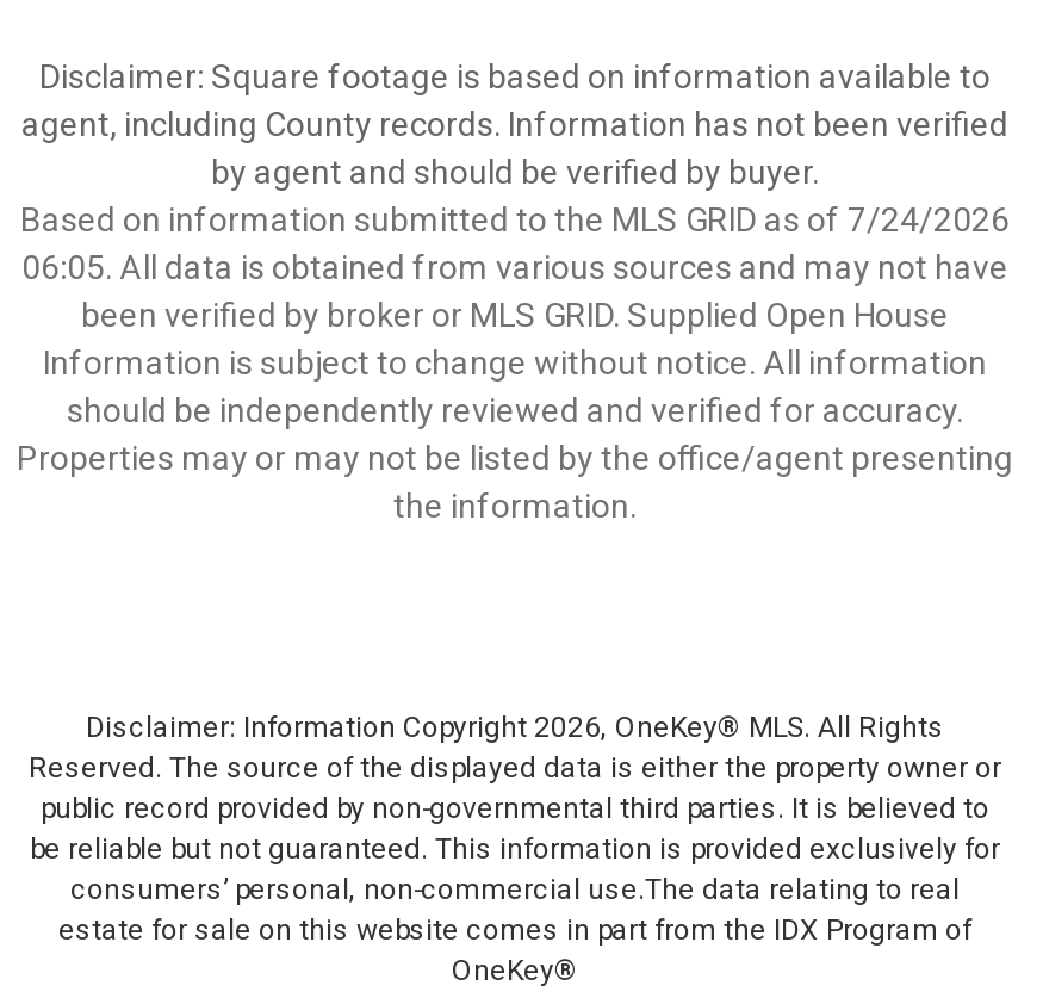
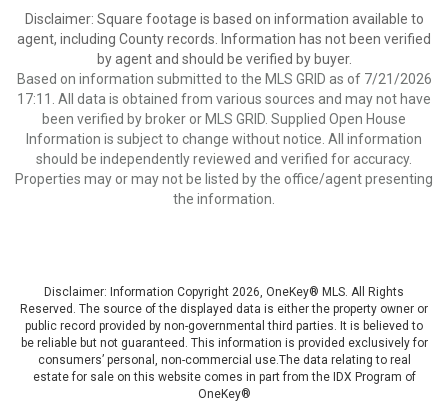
[20,200,1010,238] Based on information submitted to the MLS GRID as of 7/24/2026 -> [16,71,431,87] Based on information submitted to the MLS GRID as of 7/21/2026
[21,248,1008,286] 06:05. All data is obtained from various sources and may not have -> [17,91,431,107] 17:11. All data is obtained from various sources and may not have

